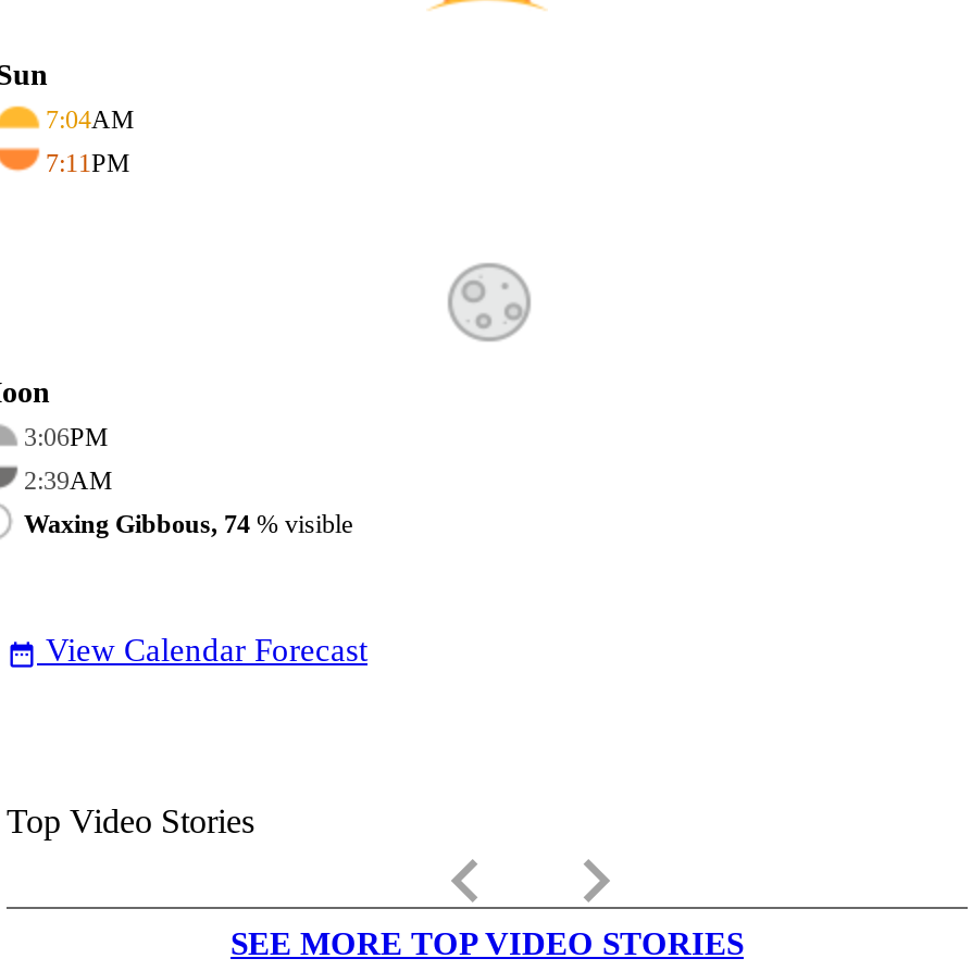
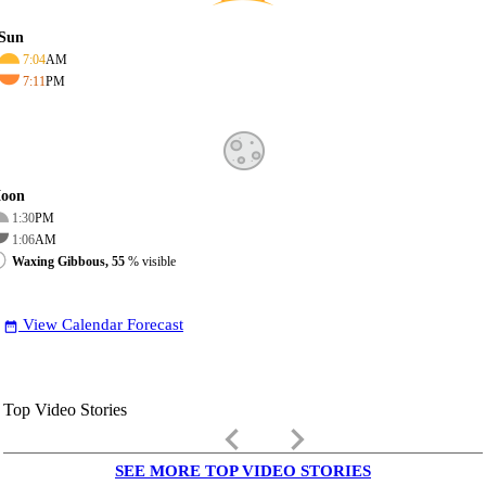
[24,422,109,452] 3:06PM -> [12,210,54,226] 1:30PM
[24,465,113,496] 2:39AM -> [12,232,56,247] 1:06AM
[24,509,352,539] Waxing Gibbous, 74% visible -> [12,254,176,269] Waxing Gibbous, 55% visible

